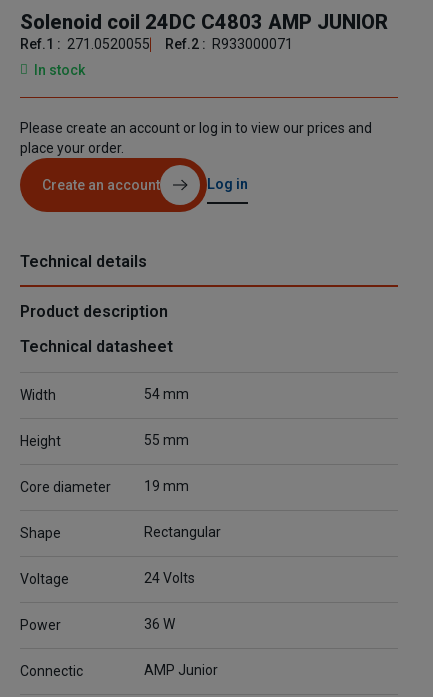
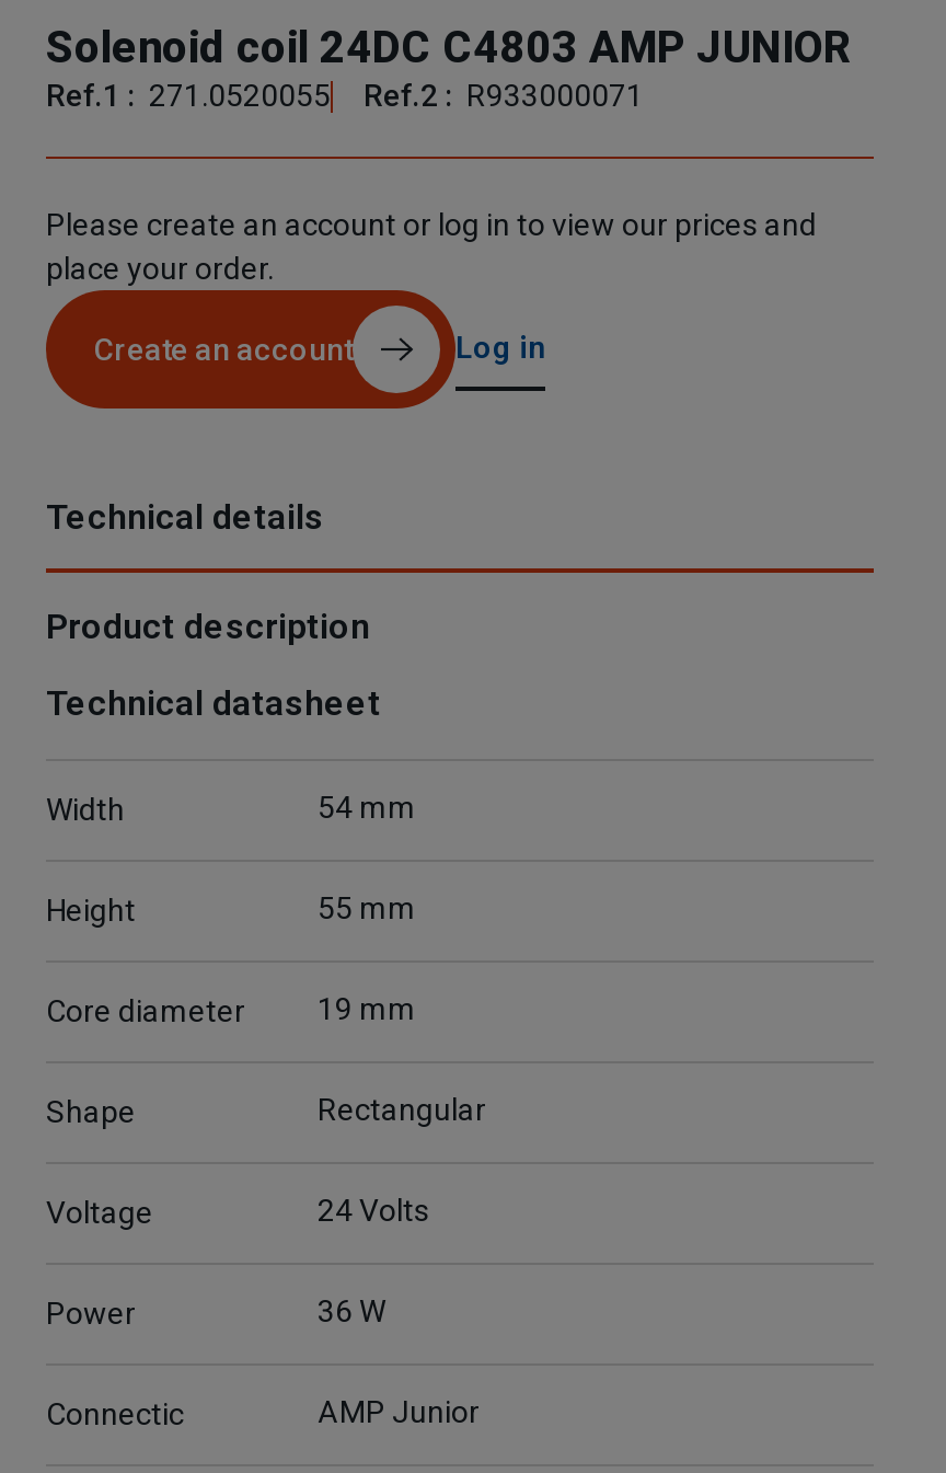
[34,62,85,78] In stock -> none

